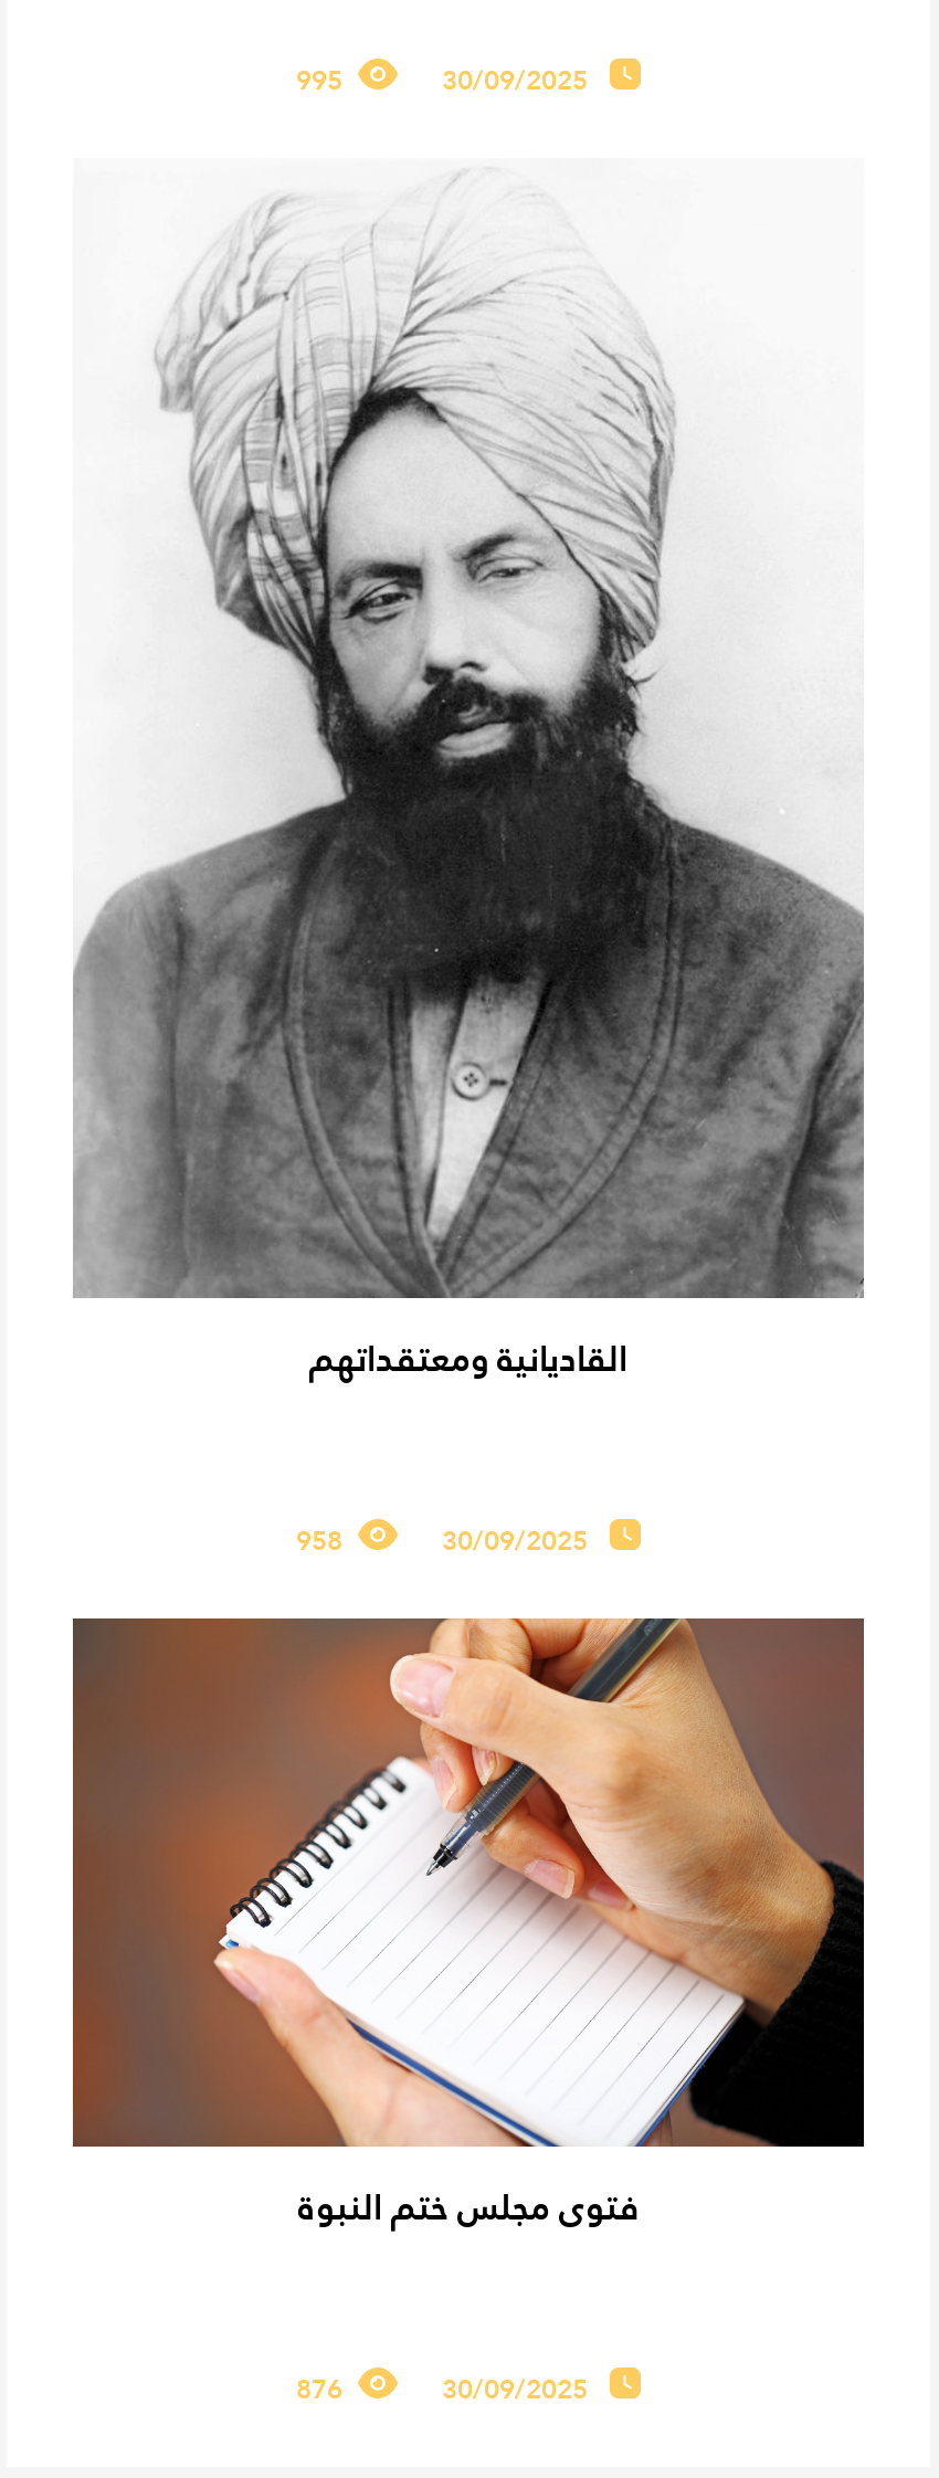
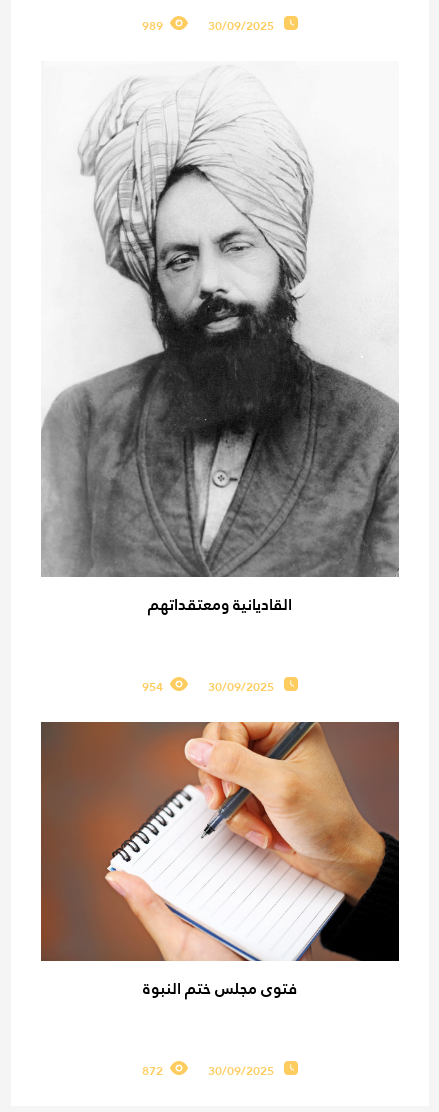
[296,56,342,105] 995 -> [142,15,163,37] 989
[296,1518,342,1566] 958 -> [142,676,163,698] 954
[296,2365,342,2413] 876 -> [142,1060,163,1082] 872

